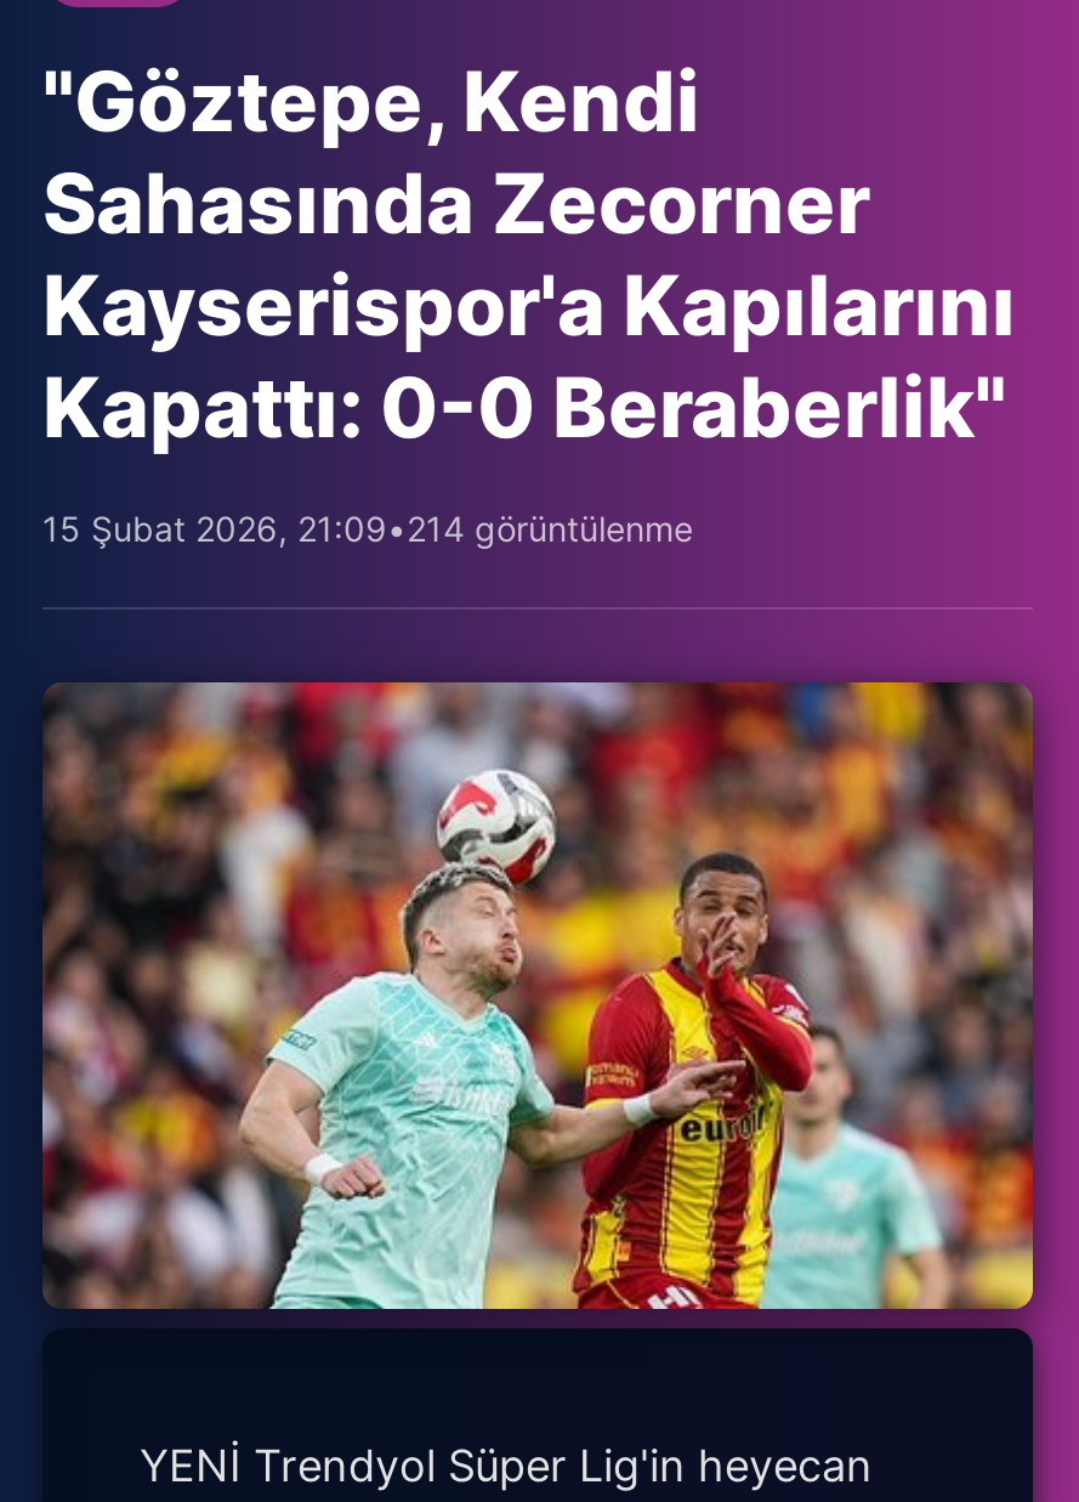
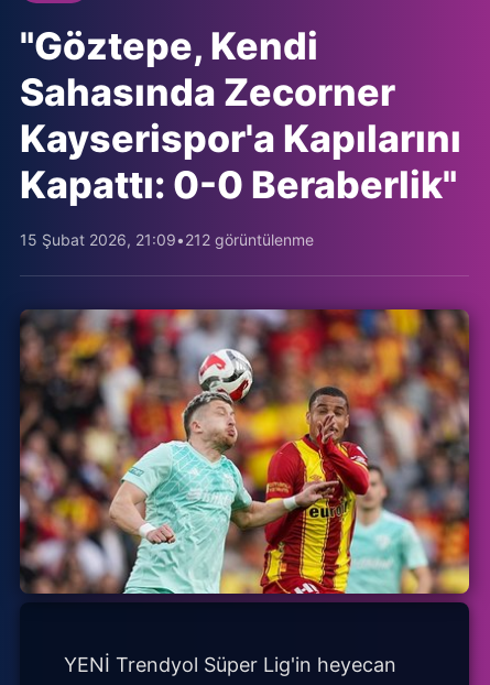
[42,507,693,548] 15 Şubat 2026, 21:09• 214 görüntülenme -> [20,230,314,249] 15 Şubat 2026, 21:09• 212 görüntülenme

